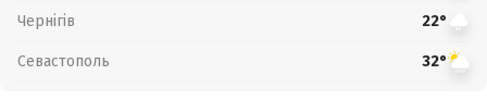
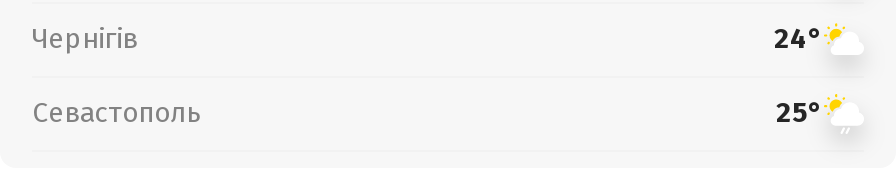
[422,12,448,30] 22° -> [774,22,824,56] 24°
[422,52,448,71] 32° -> [776,96,824,130] 25°

